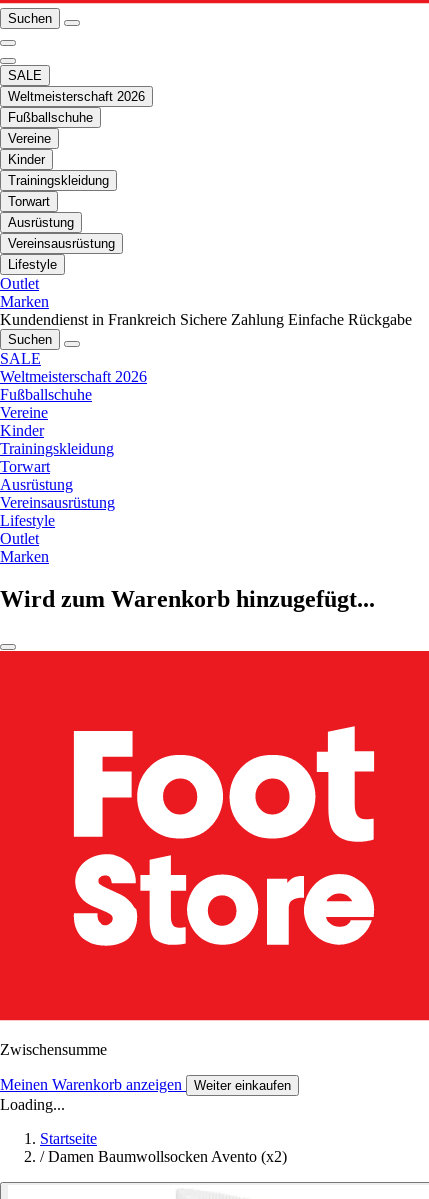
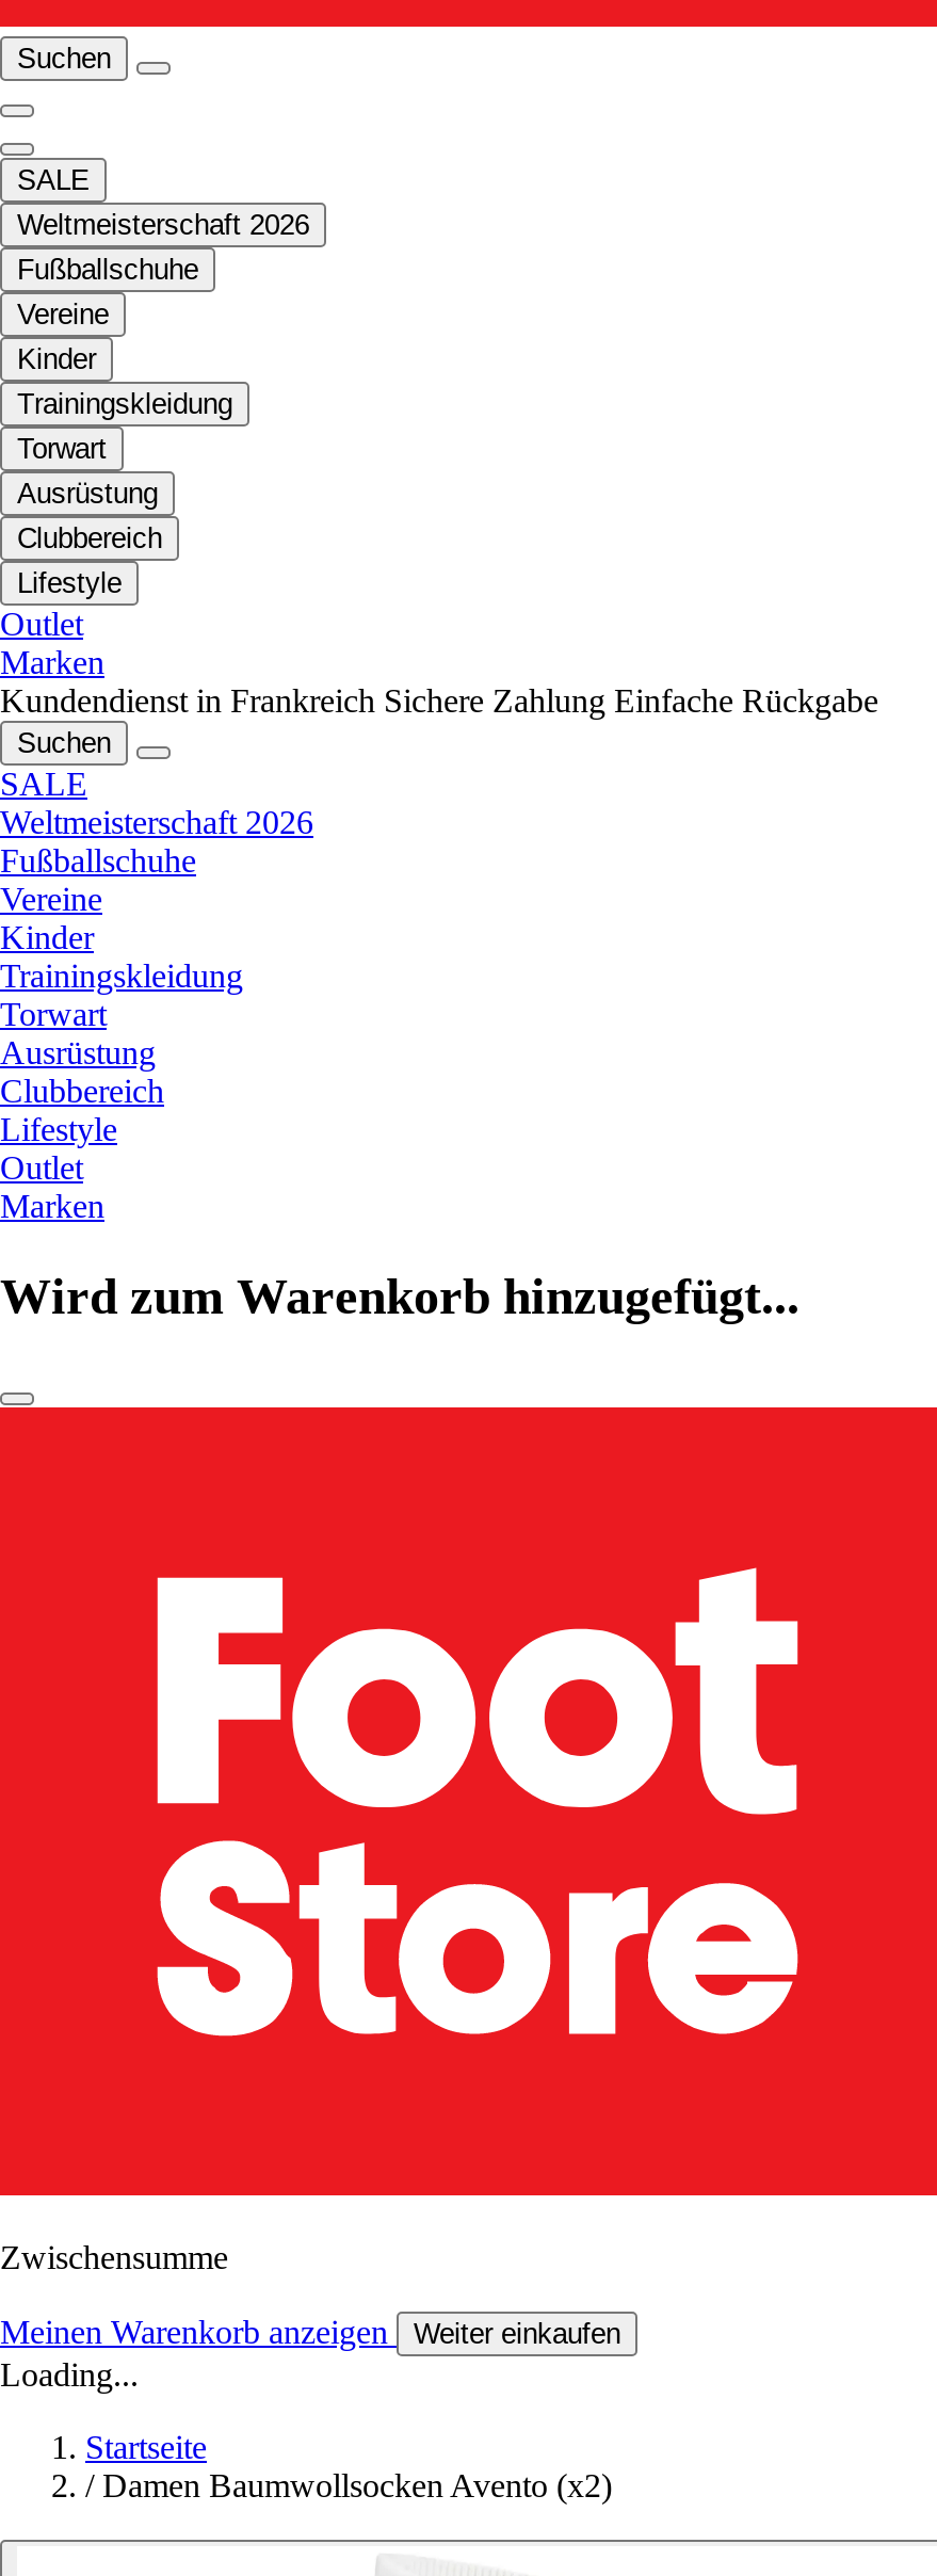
[8,236,115,251] Vereinsausrüstung -> [17,524,162,556] Clubbereich
[0,494,115,511] Vereinsausrüstung -> [0,1074,164,1110] Clubbereich

